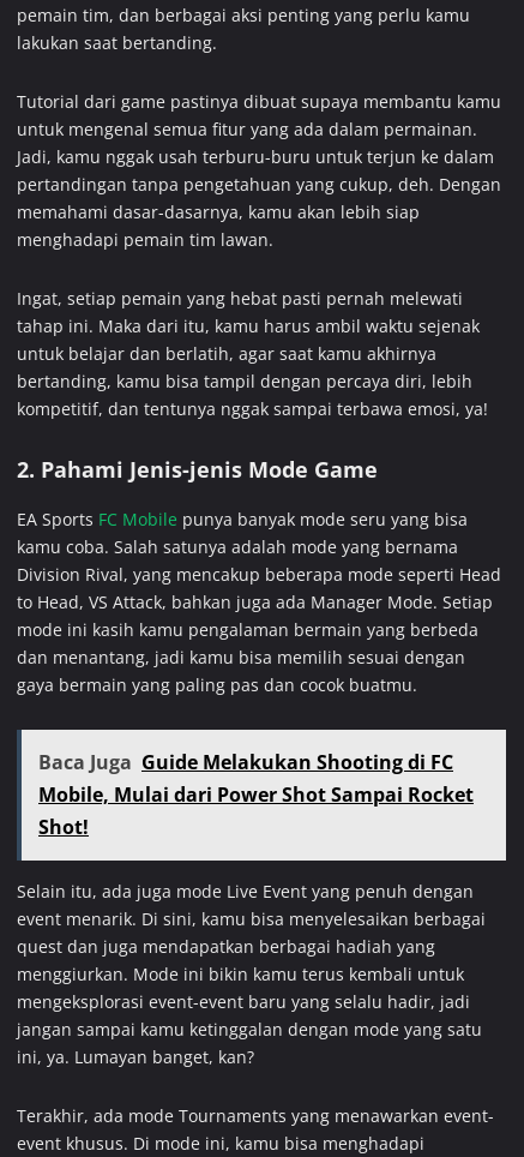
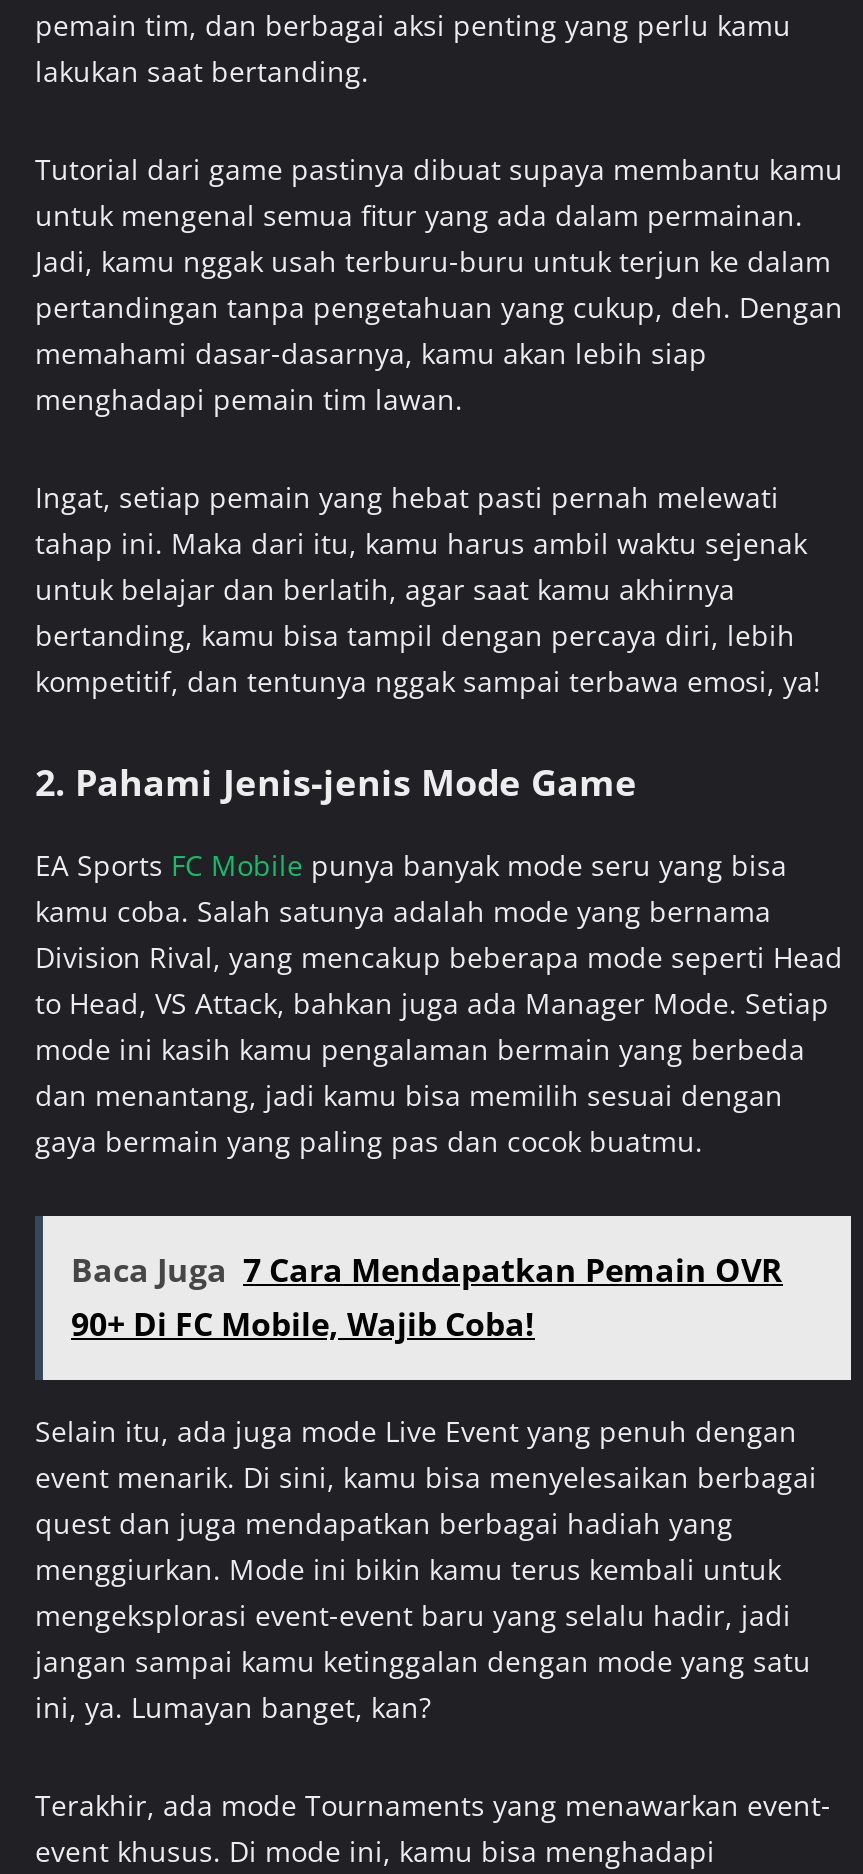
[38,749,474,840] Baca Juga Guide Melakukan Shooting di FC | Mobile, Mulai dari Power Shot Sampai Rocket | Shot! -> [71,1248,783,1346] Baca Juga 7 Cara Mendapatkan Pemain OVR | 90+ Di FC Mobile, Wajib Coba!

